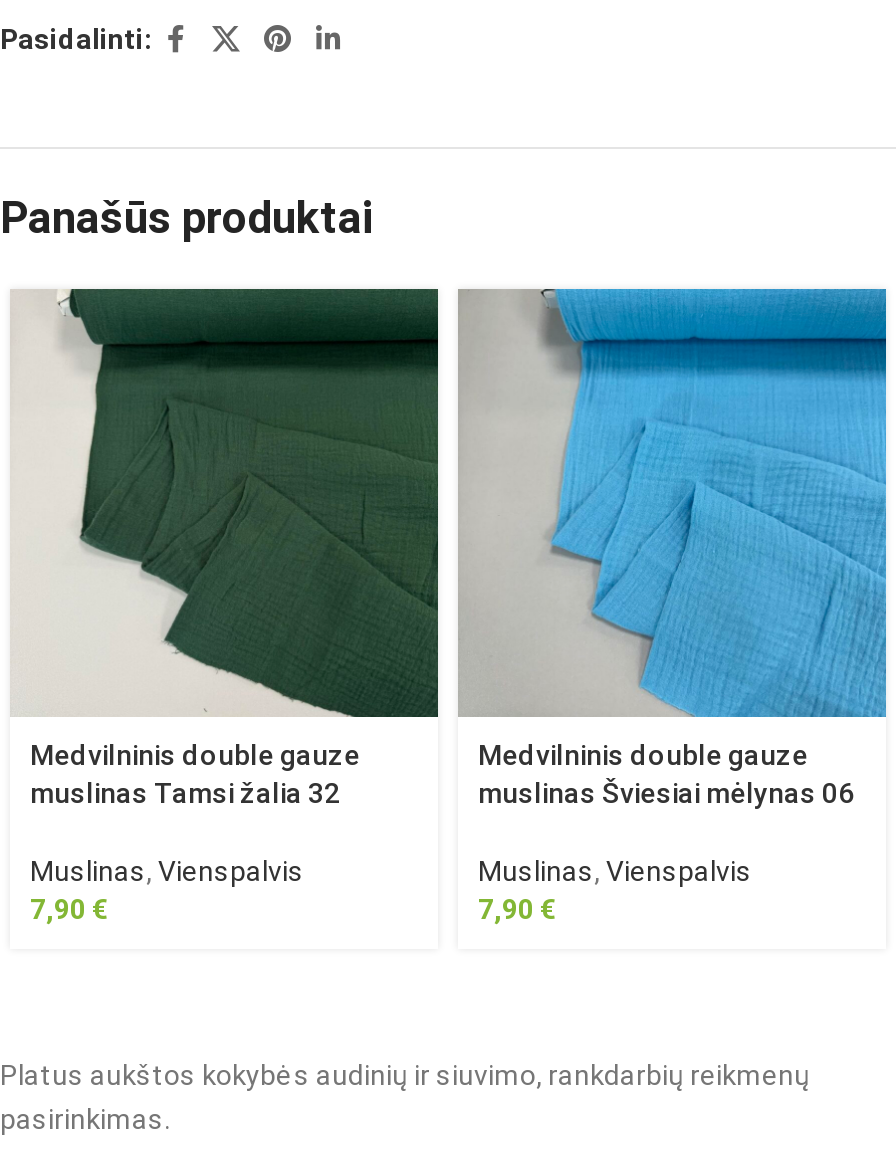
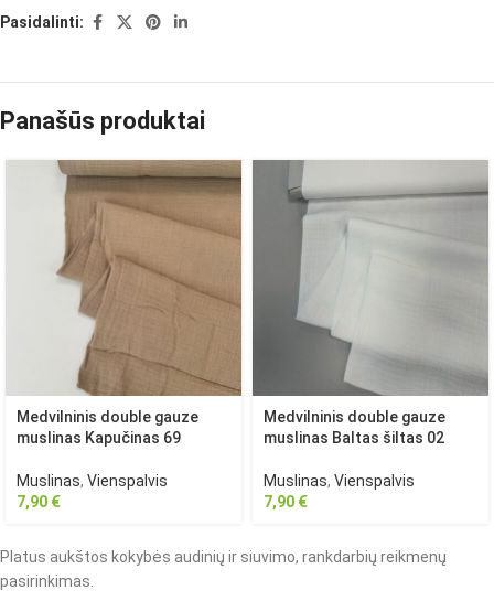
[30,287,440,809] [image] | muslinas Tamsi žalia 32 -> [17,159,243,447] [image] | muslinas Kapučinas 69
[460,287,888,809] [image] | muslinas Šviesiai mėlynas 06 -> [253,160,490,447] [image] | muslinas Baltas šiltas 02

